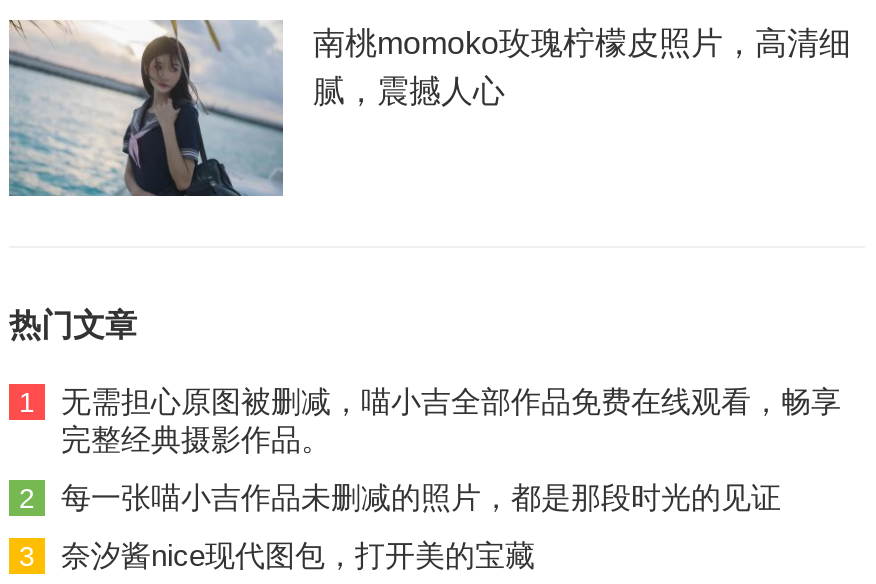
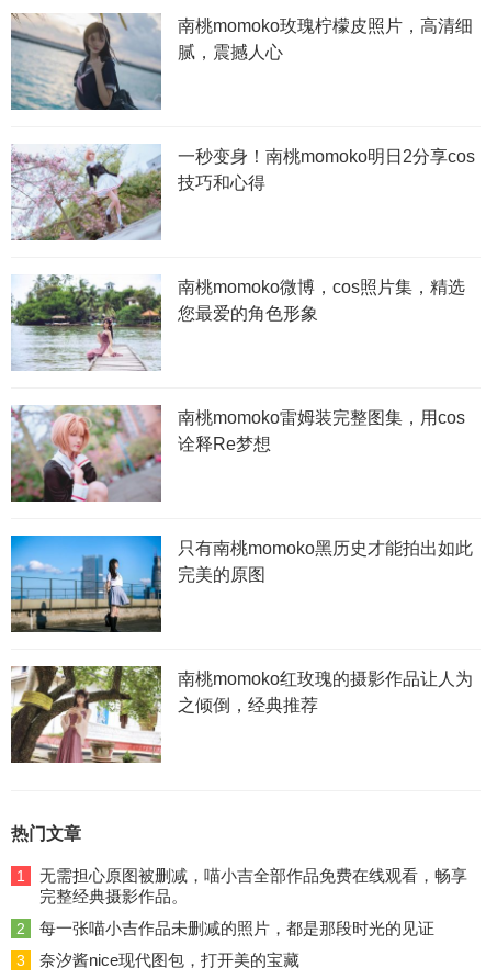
none -> [10,144,475,241] [image] | 一秒变身！南桃momoko明日2分享cos | 技巧和心得
none -> [10,274,465,372] [image] | 南桃momoko微博，cos照片集，精选 | 您最爱的角色形象
none -> [10,404,465,503] [image] | 南桃momoko雷姆装完整图集，用cos | 诠释Re梦想
none -> [10,534,473,633] [image] | 只有南桃momoko黑历史才能拍出如此 | 完美的原图
none -> [10,665,473,764] [image] | 南桃momoko红玫瑰的摄影作品让人为 | 之倾倒，经典推荐

